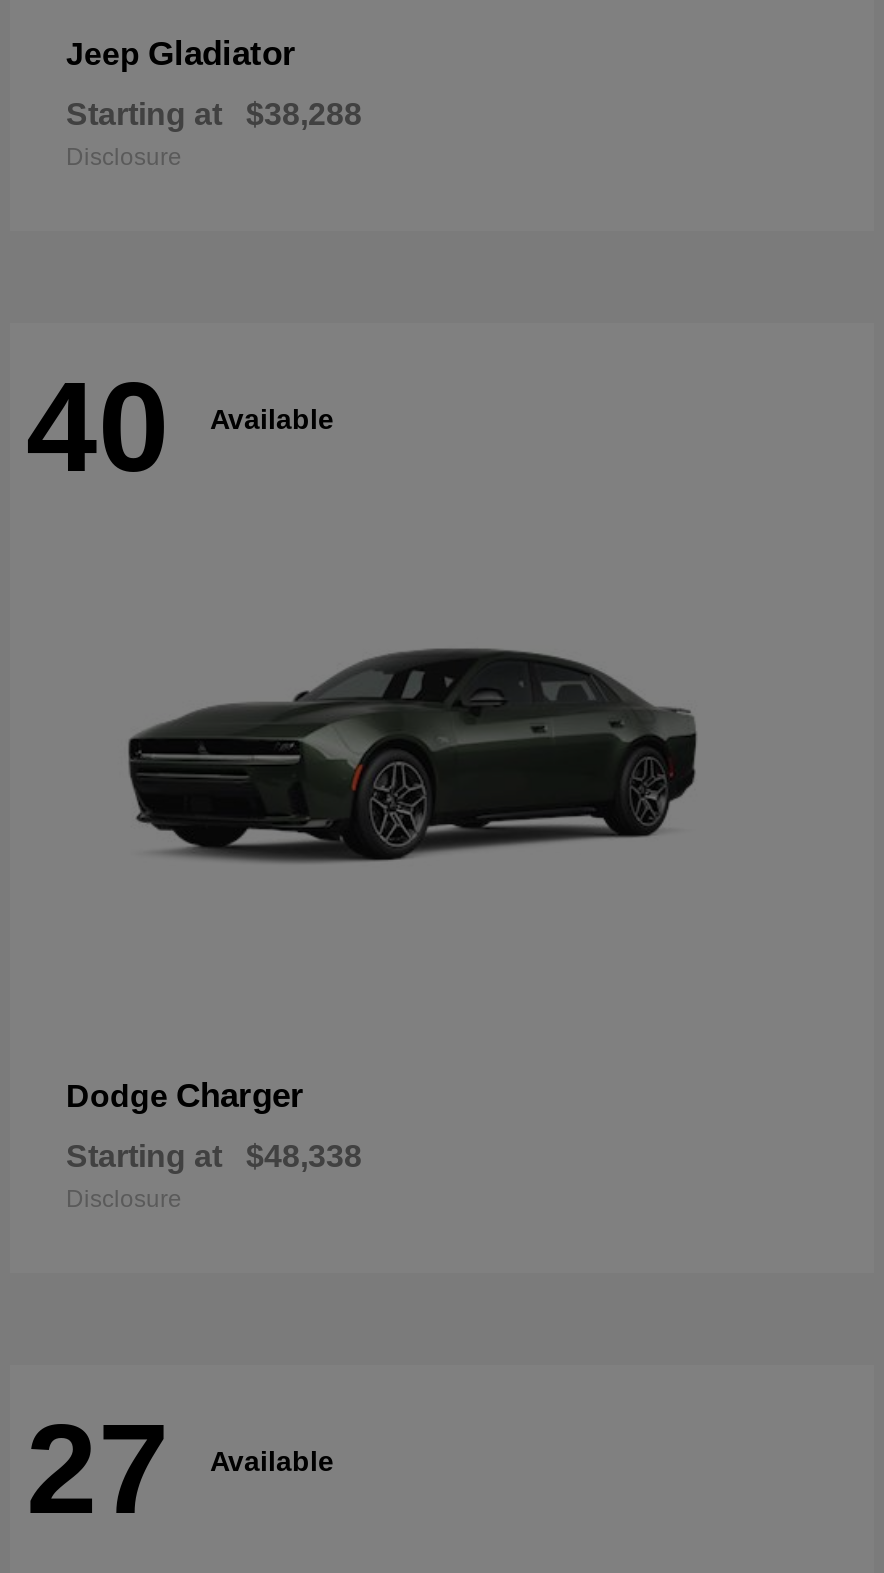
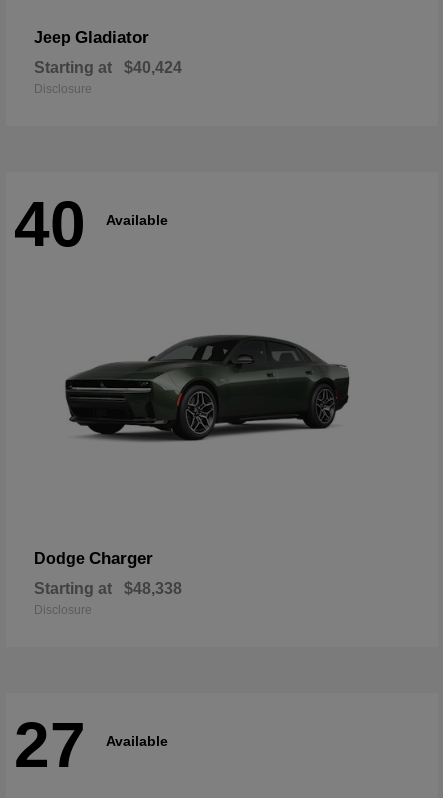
[66,97,362,131] Starting at $38,288 -> [34,59,182,76] Starting at $40,424

